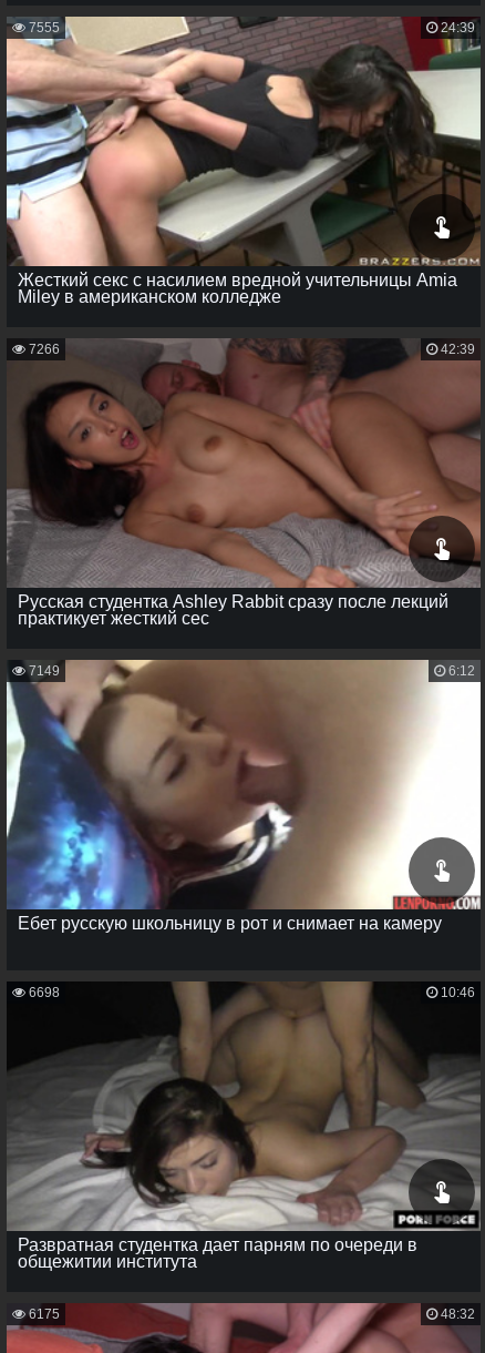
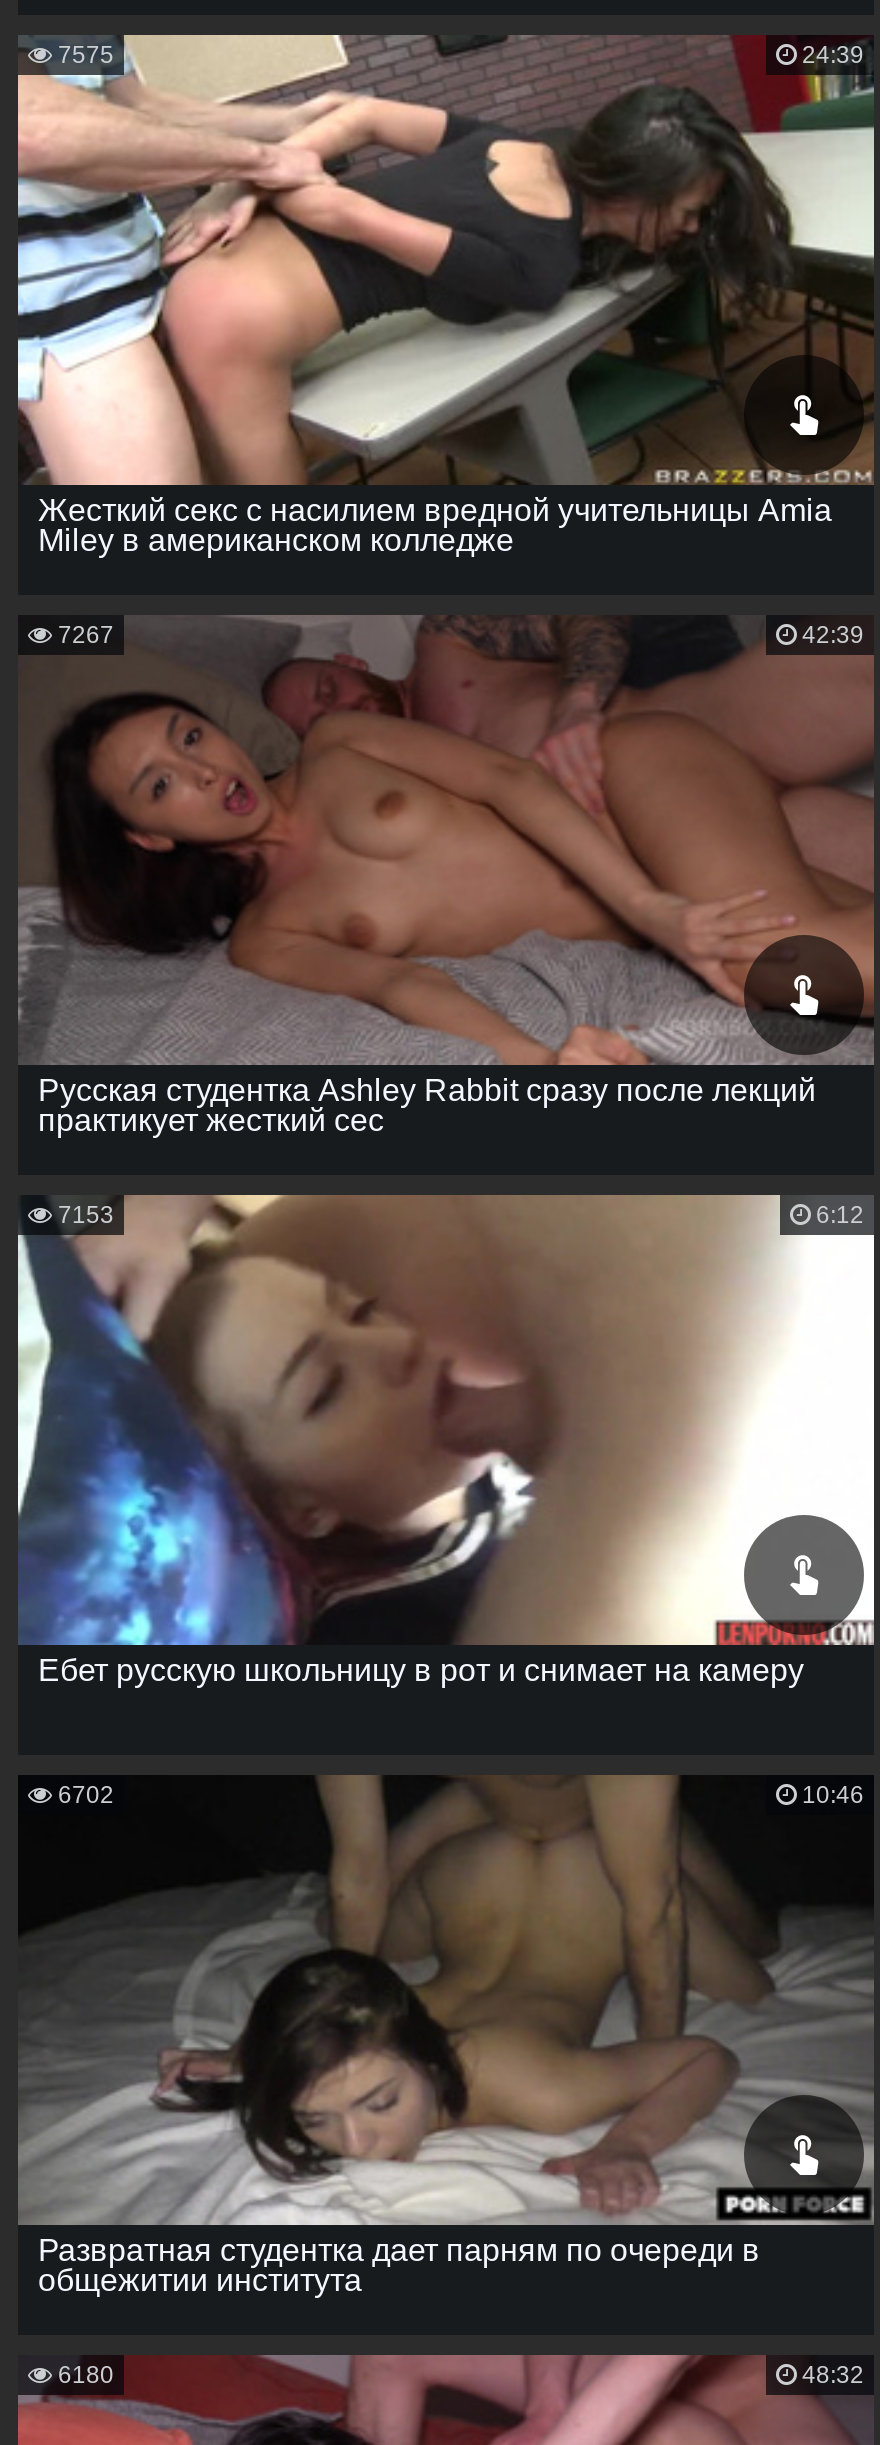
[25,20,60,35] 7555 -> [52,41,114,69] 7575
[25,342,60,357] 7266 -> [52,621,114,649] 7267
[25,663,60,679] 7149 -> [52,1201,114,1229] 7153
[25,985,60,1000] 6698 -> [52,1781,114,1809] 6702
[25,1306,60,1322] 6175 -> [52,2361,114,2389] 6180

